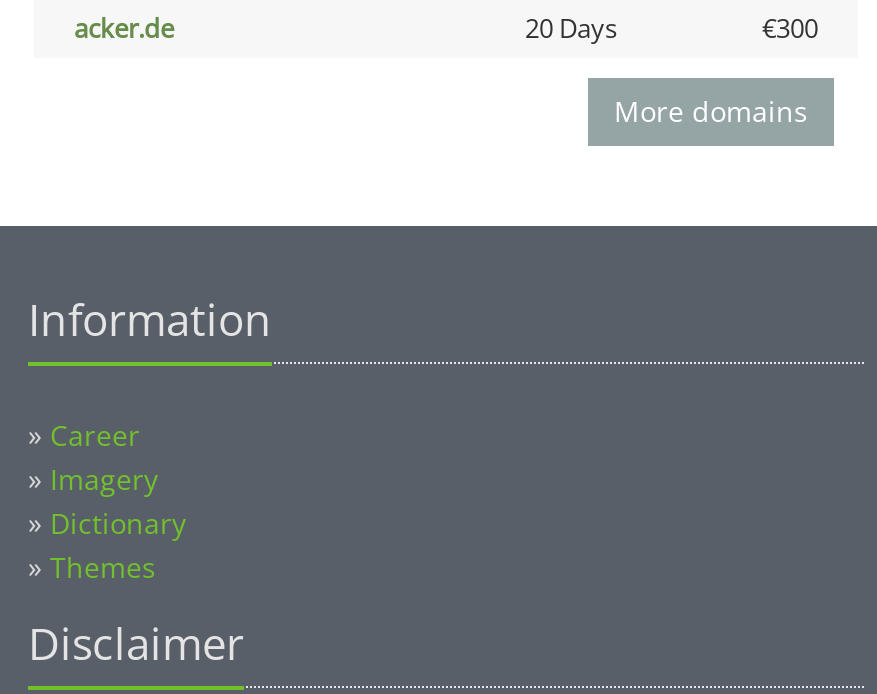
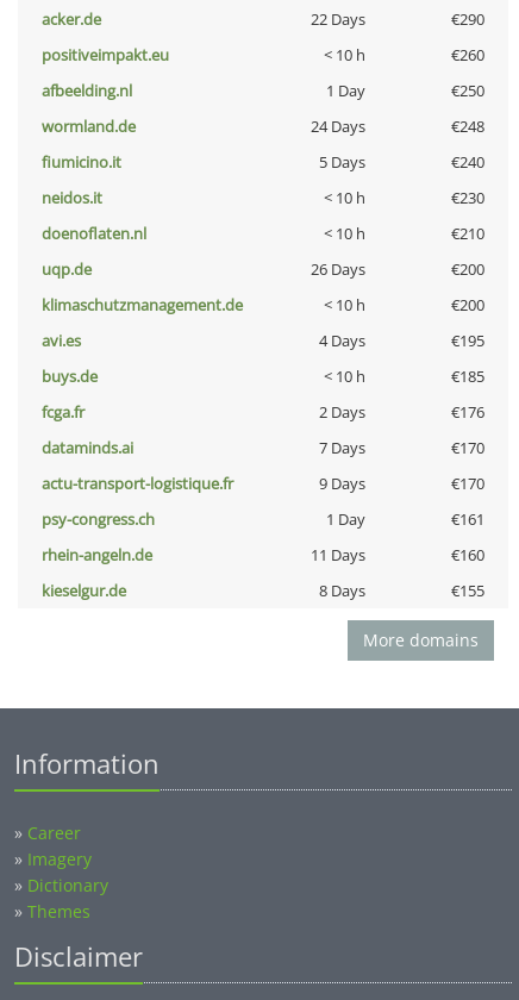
[525,10,818,46] 20 Days | €300 -> [42,8,484,601] 22 Days | €290 | positiveimpakt.eu | < 10 h | €260 | afbeelding.nl | 1 Day | €250 | wormland.de | 24 Days | €248 | fiumicino.it | 5 Days | €240 | neidos.it | < 10 h | €230 | doenoflaten.nl | < 10 h | €210 | uqp.de | 26 Days | €200 | klimaschutzmanagement.de | < 10 h | €200 | avi.es | 4 Days | €195 | buys.de | < 10 h | €185 | fcga.fr | 2 Days | €176 | dataminds.ai | 7 Days | €170 | actu-transport-logistique.fr | 9 Days | €170 | psy-congress.ch | 1 Day | €161 | rhein-angeln.de | 11 Days | €160 | kieselgur.de | 8 Days | €155

